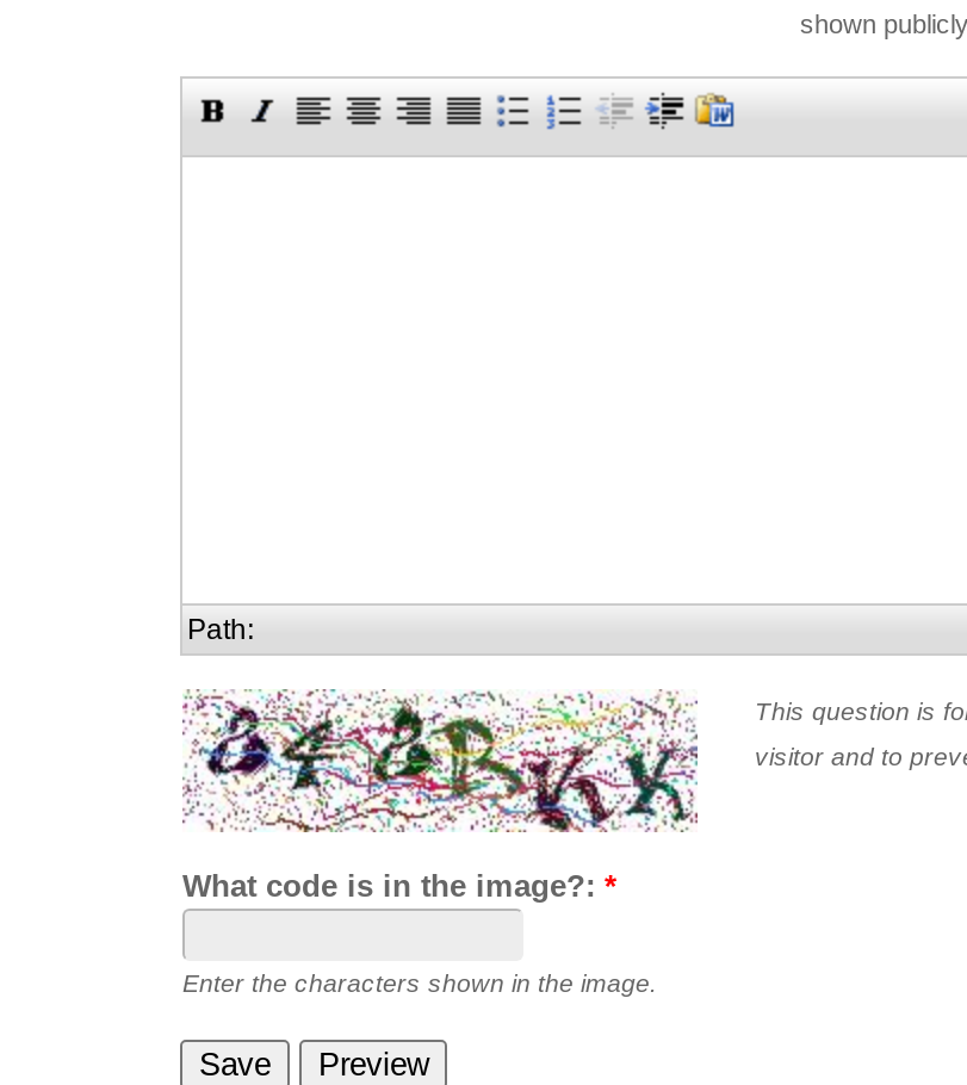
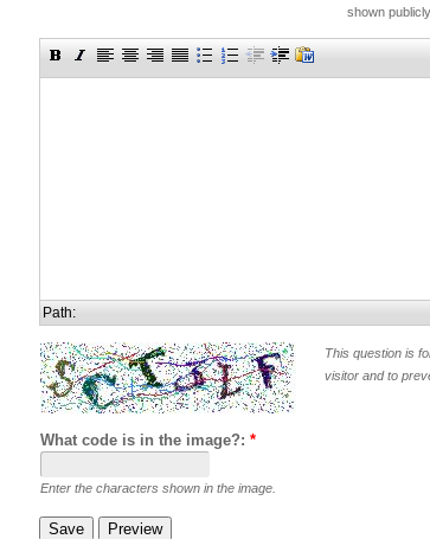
[182,689,700,835] [image] -> [39,341,296,415] [image]

